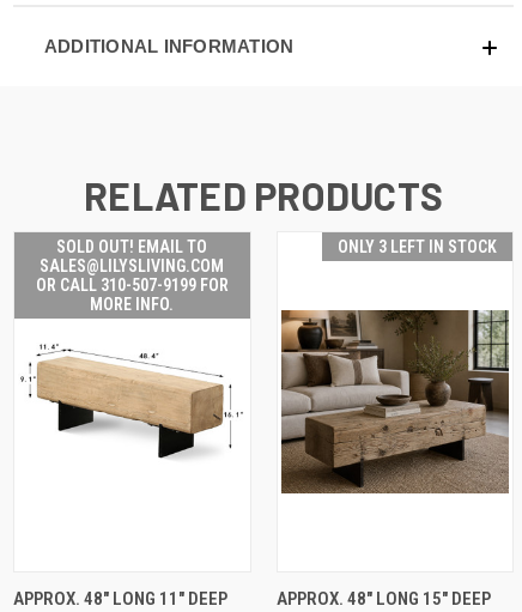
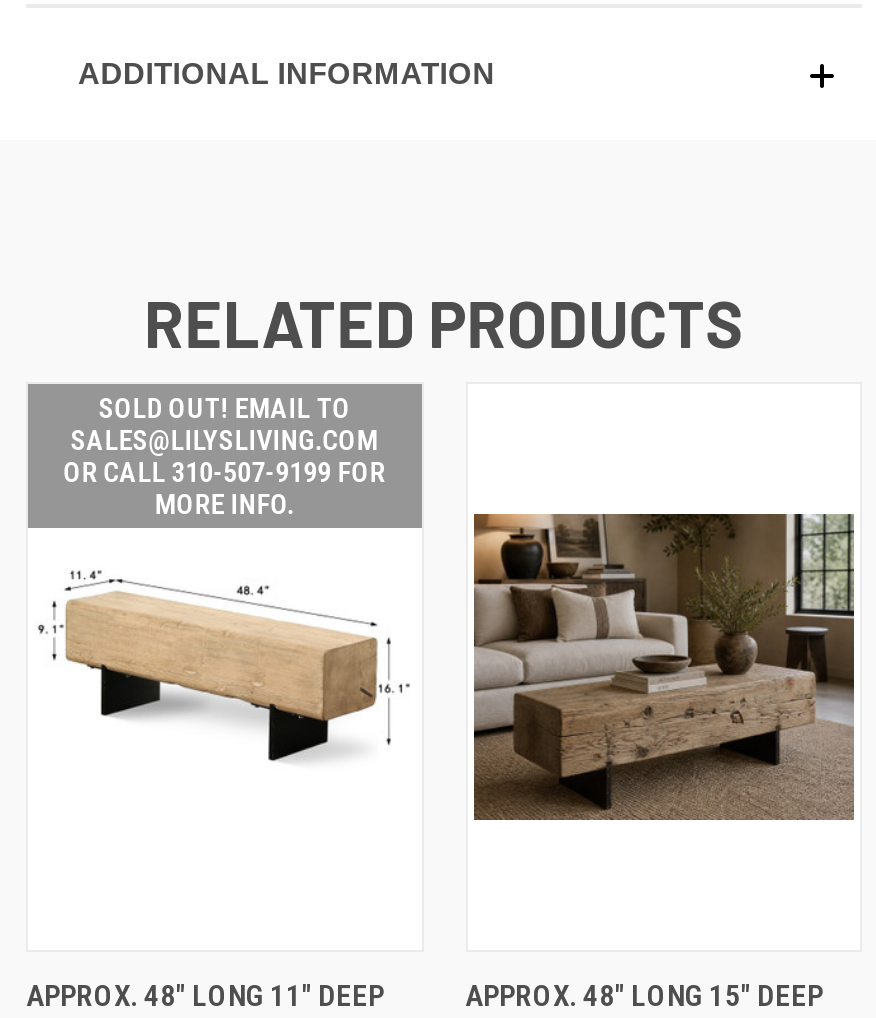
[338,237,497,256] ONLY 3 LEFT IN STOCK -> none

